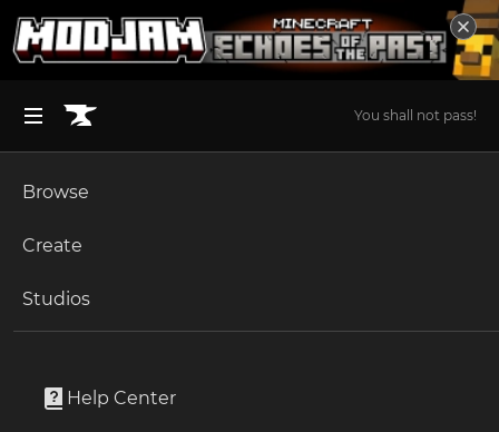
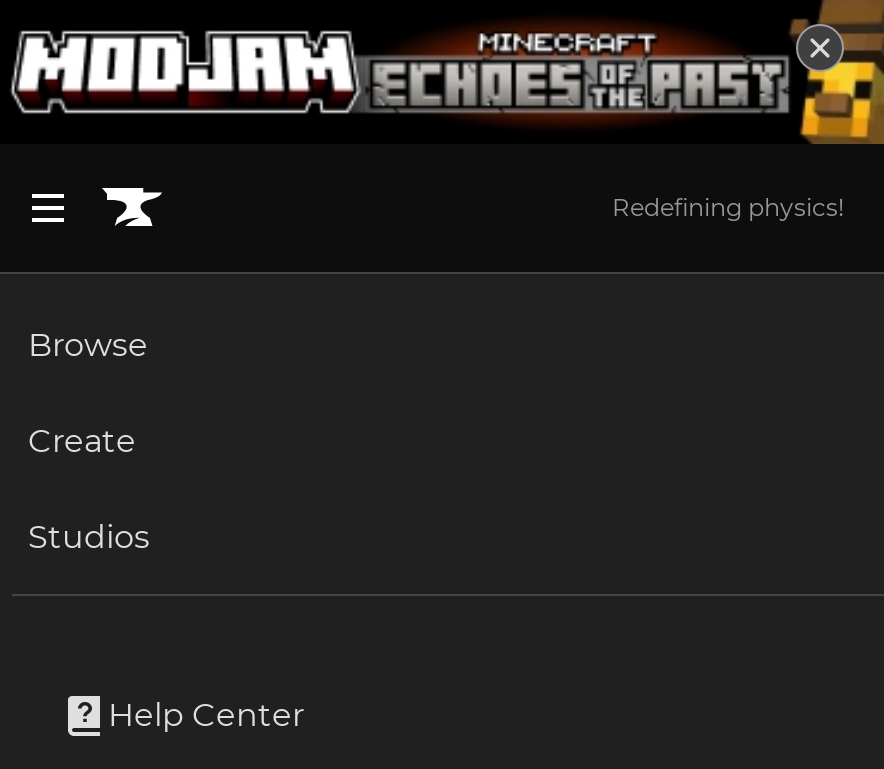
[354,107,477,123] You shall not pass! -> [612,191,844,221] Redefining physics!

